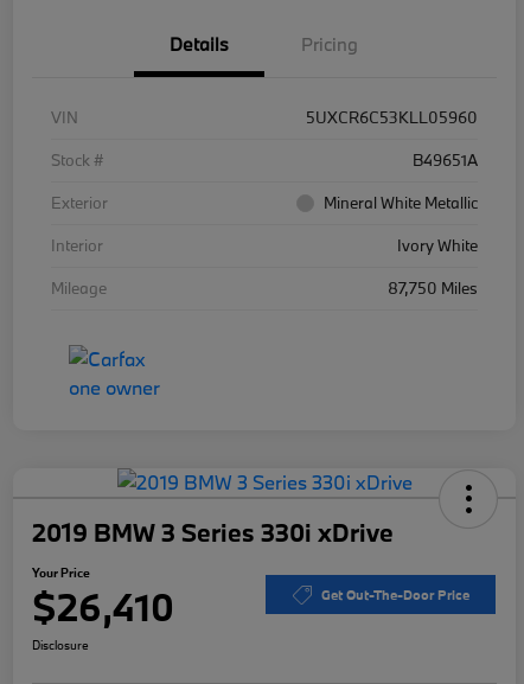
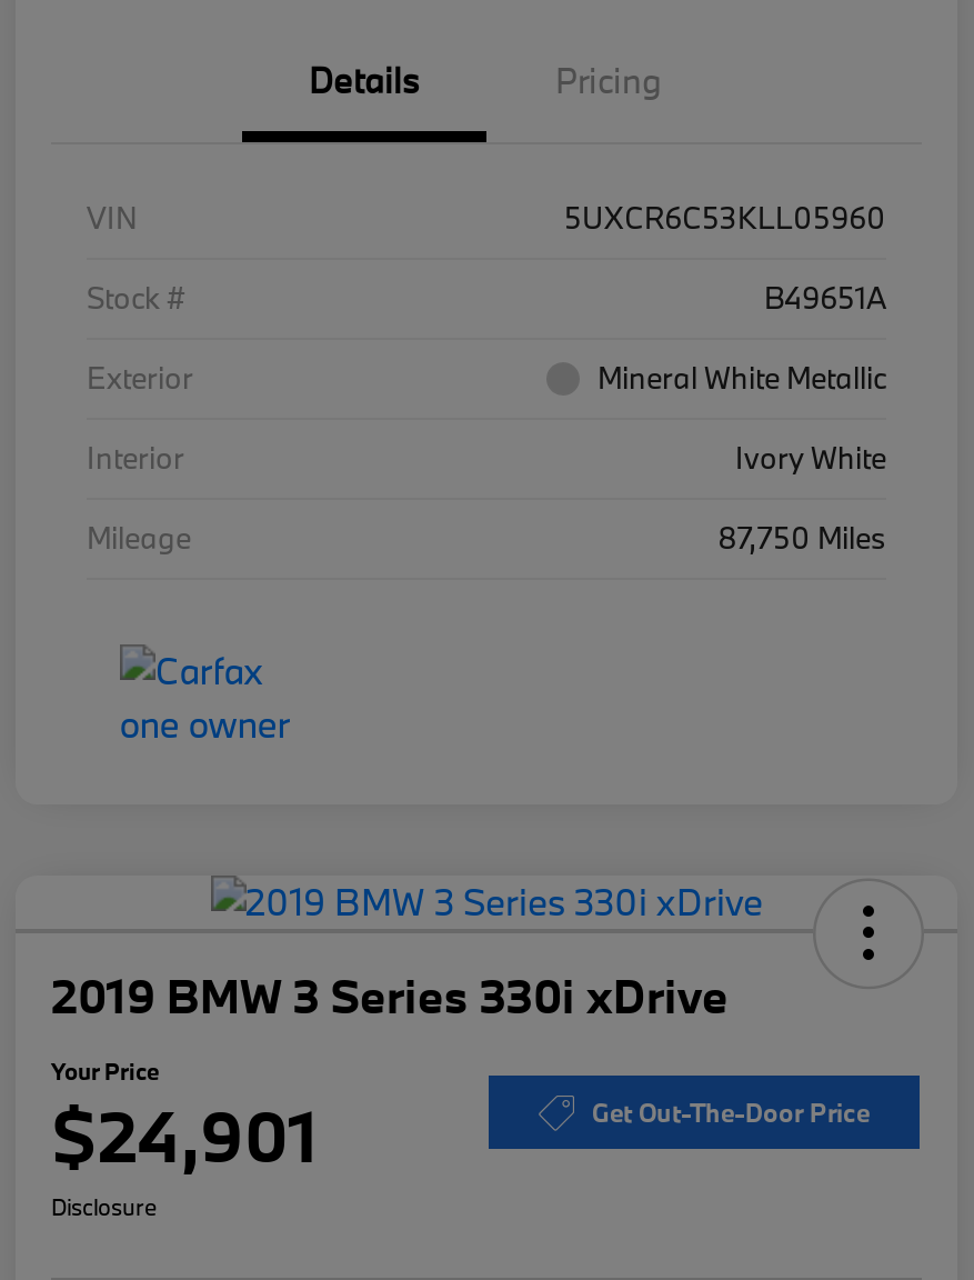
[32,583,174,630] $26,410 -> [51,1091,318,1180] $24,901

